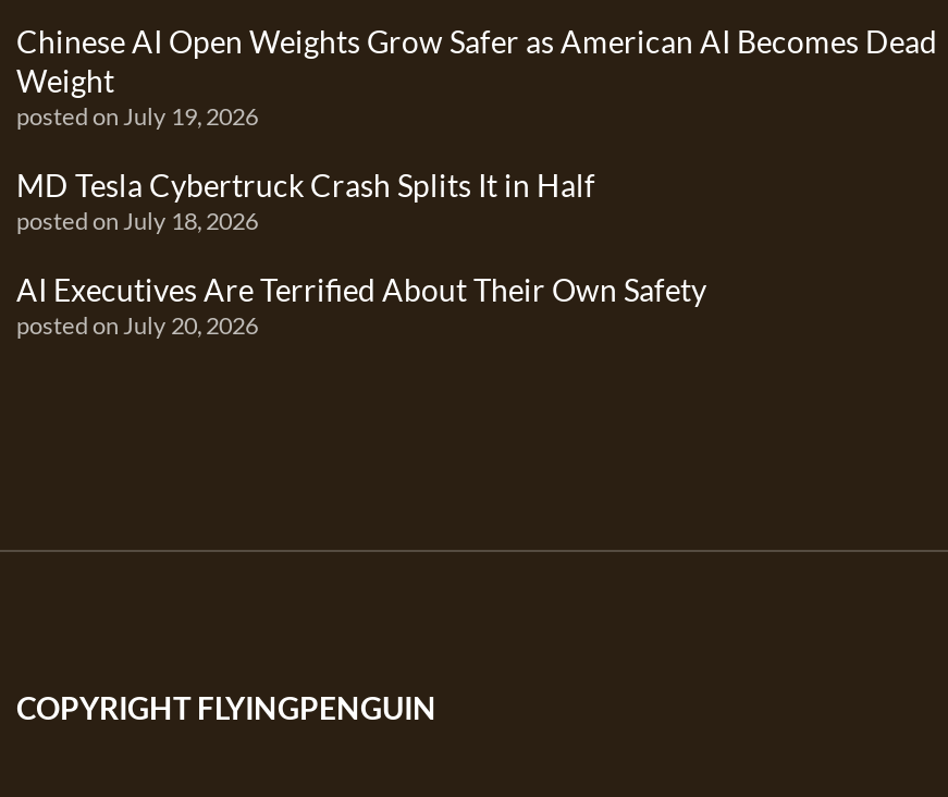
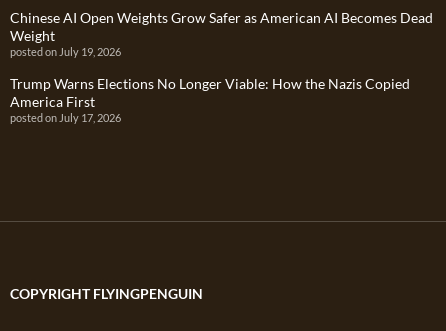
[16,166,706,338] MD Tesla Cybertruck Crash Splits It in Half | posted on July 18, 2026 | AI Executives Are Terrified About Their Own Safety | posted on July 20, 2026 -> [10,75,410,124] Trump Warns Elections No Longer Viable: How the Nazis Copied | America First | posted on July 17, 2026

